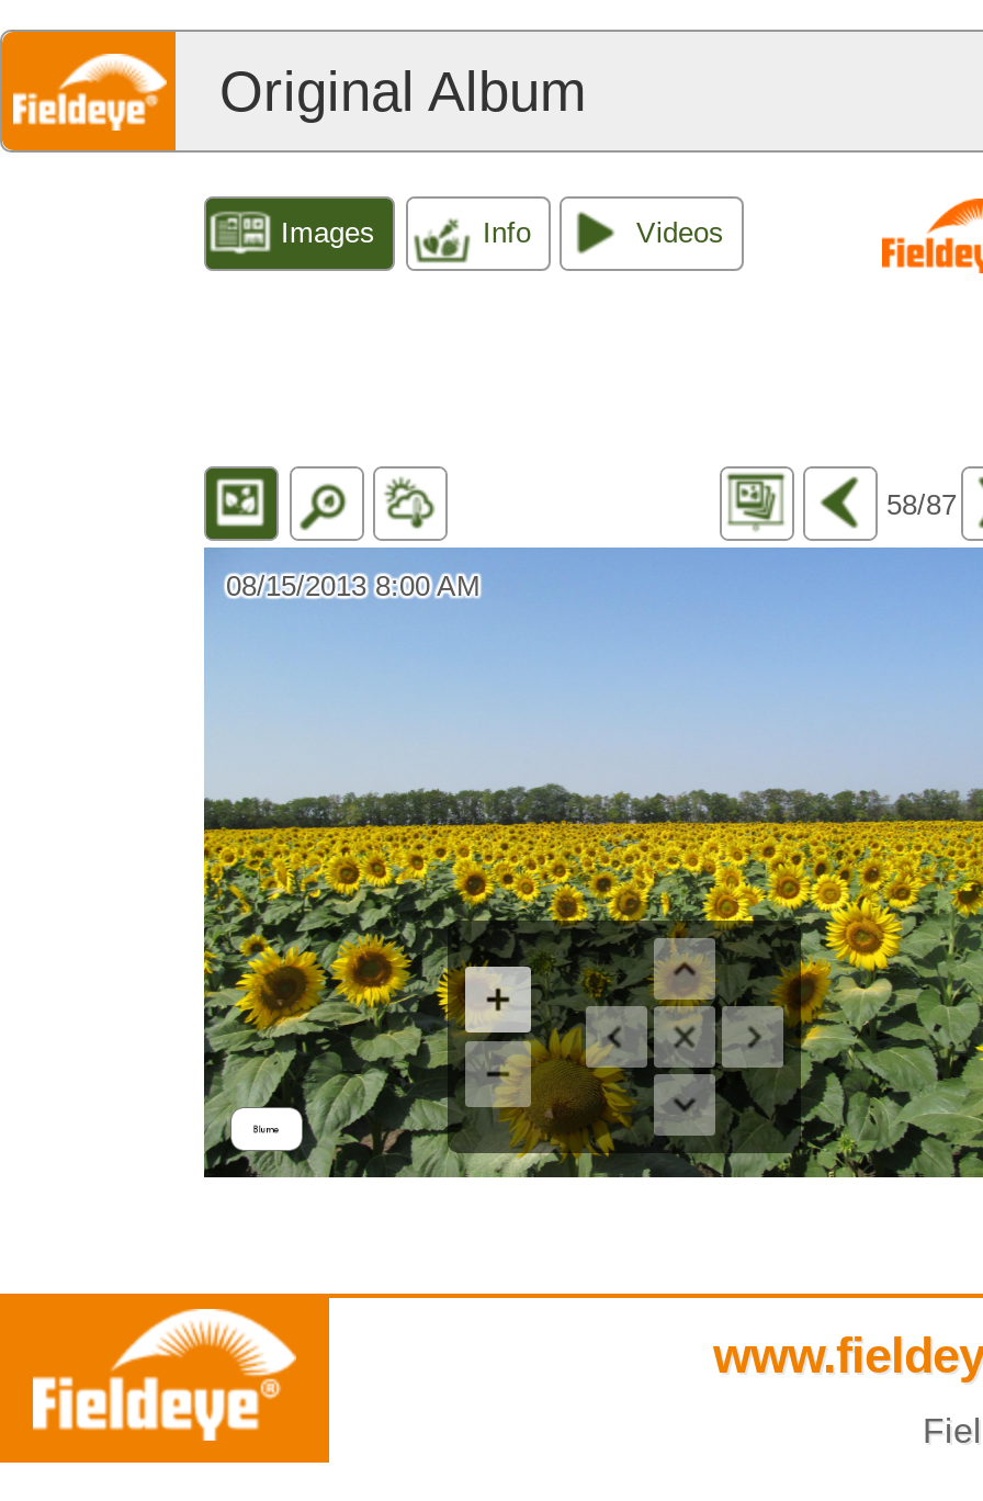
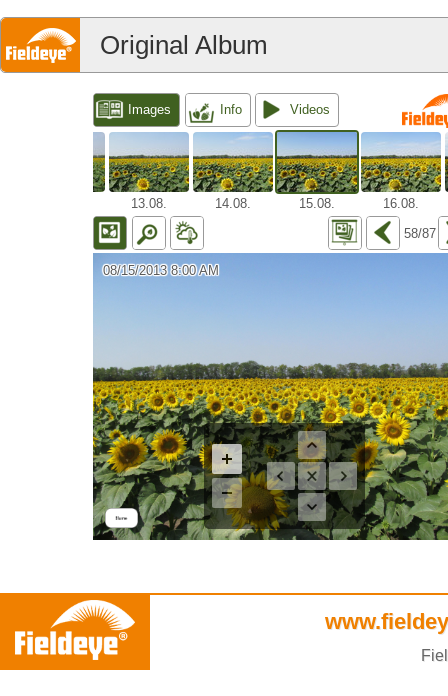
none -> [92,129,445,209] [image]

